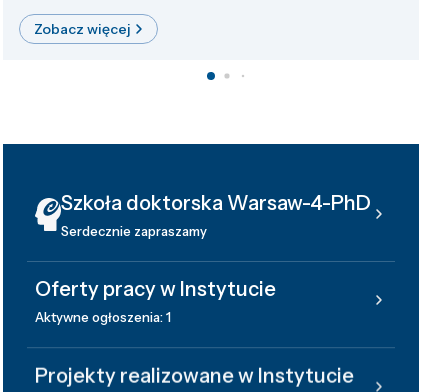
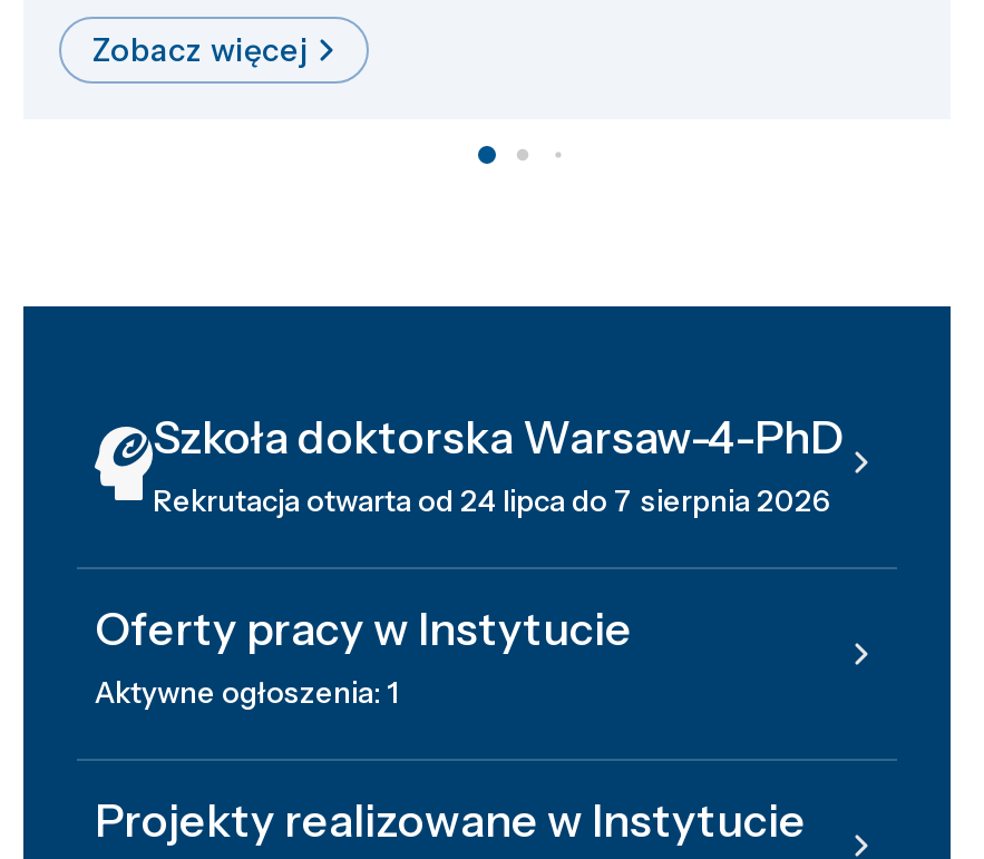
[61,223,207,239] Serdecznie zapraszamy -> [153,482,830,517] Rekrutacja otwarta od 24 lipca do 7 sierpnia 2026

